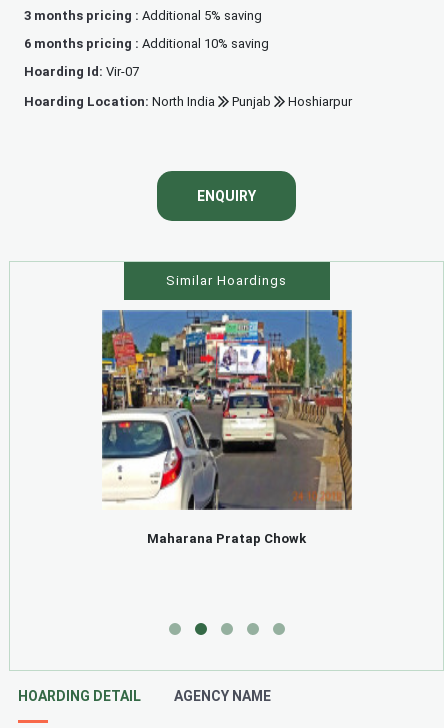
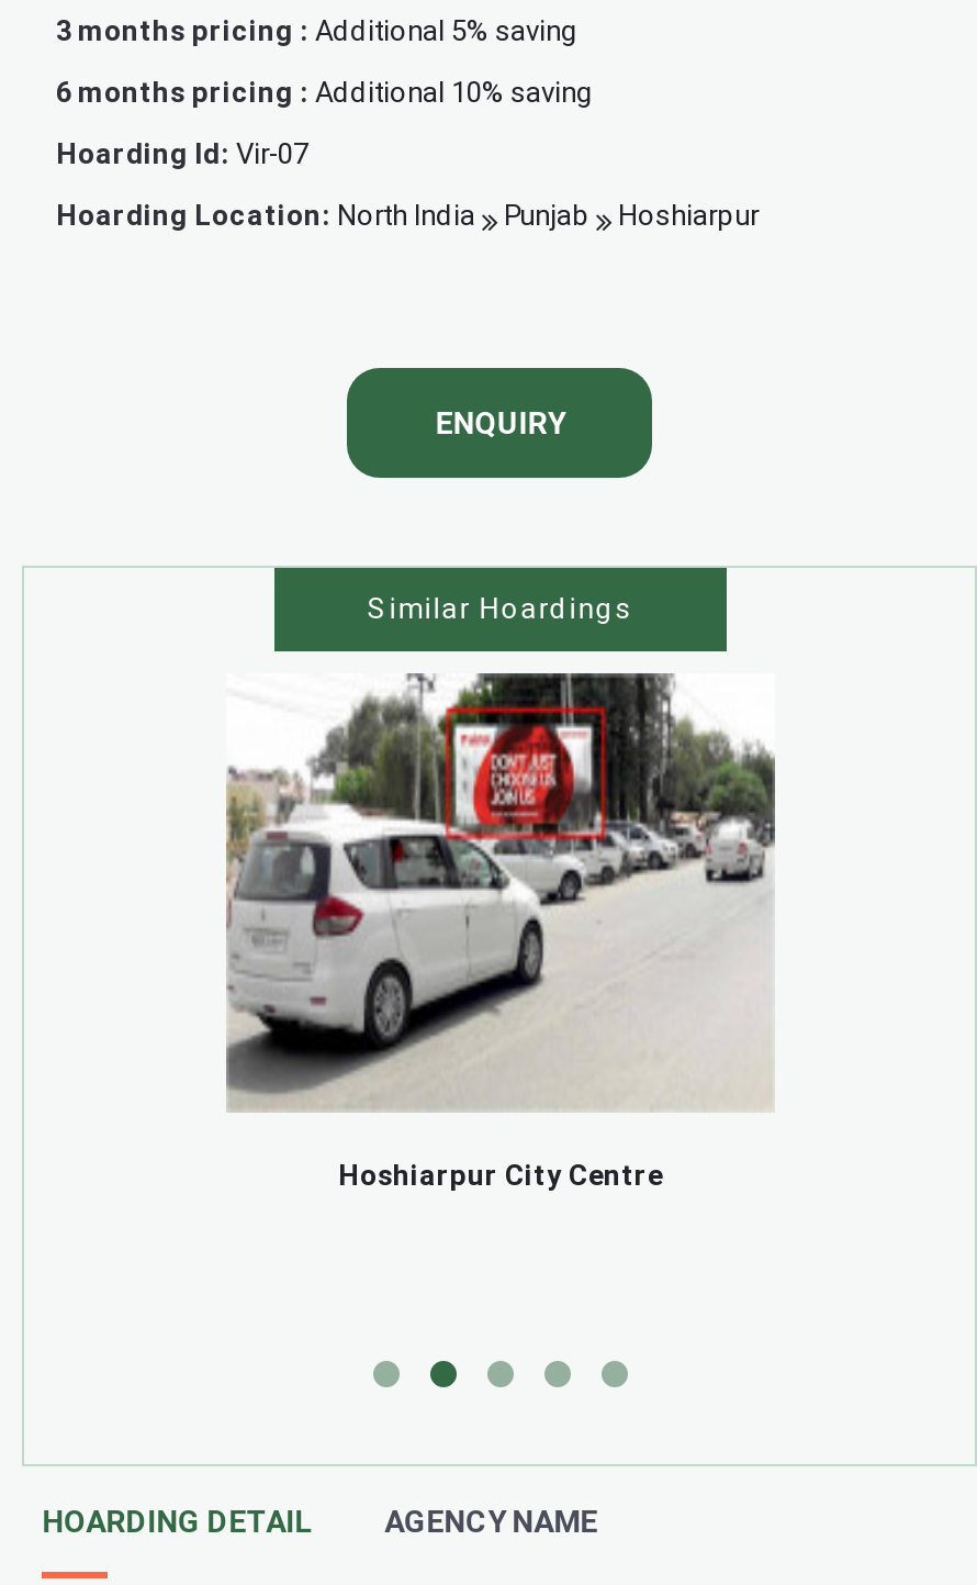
[101,309,353,546] [image] | Maharana Pratap Chowk -> [224,672,775,1191] [image] | Hoshiarpur City Centre

